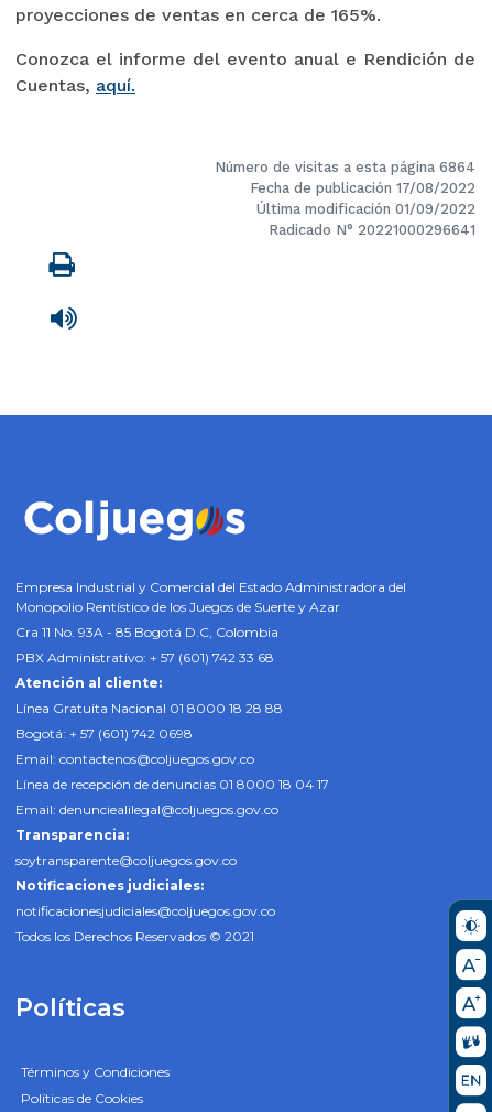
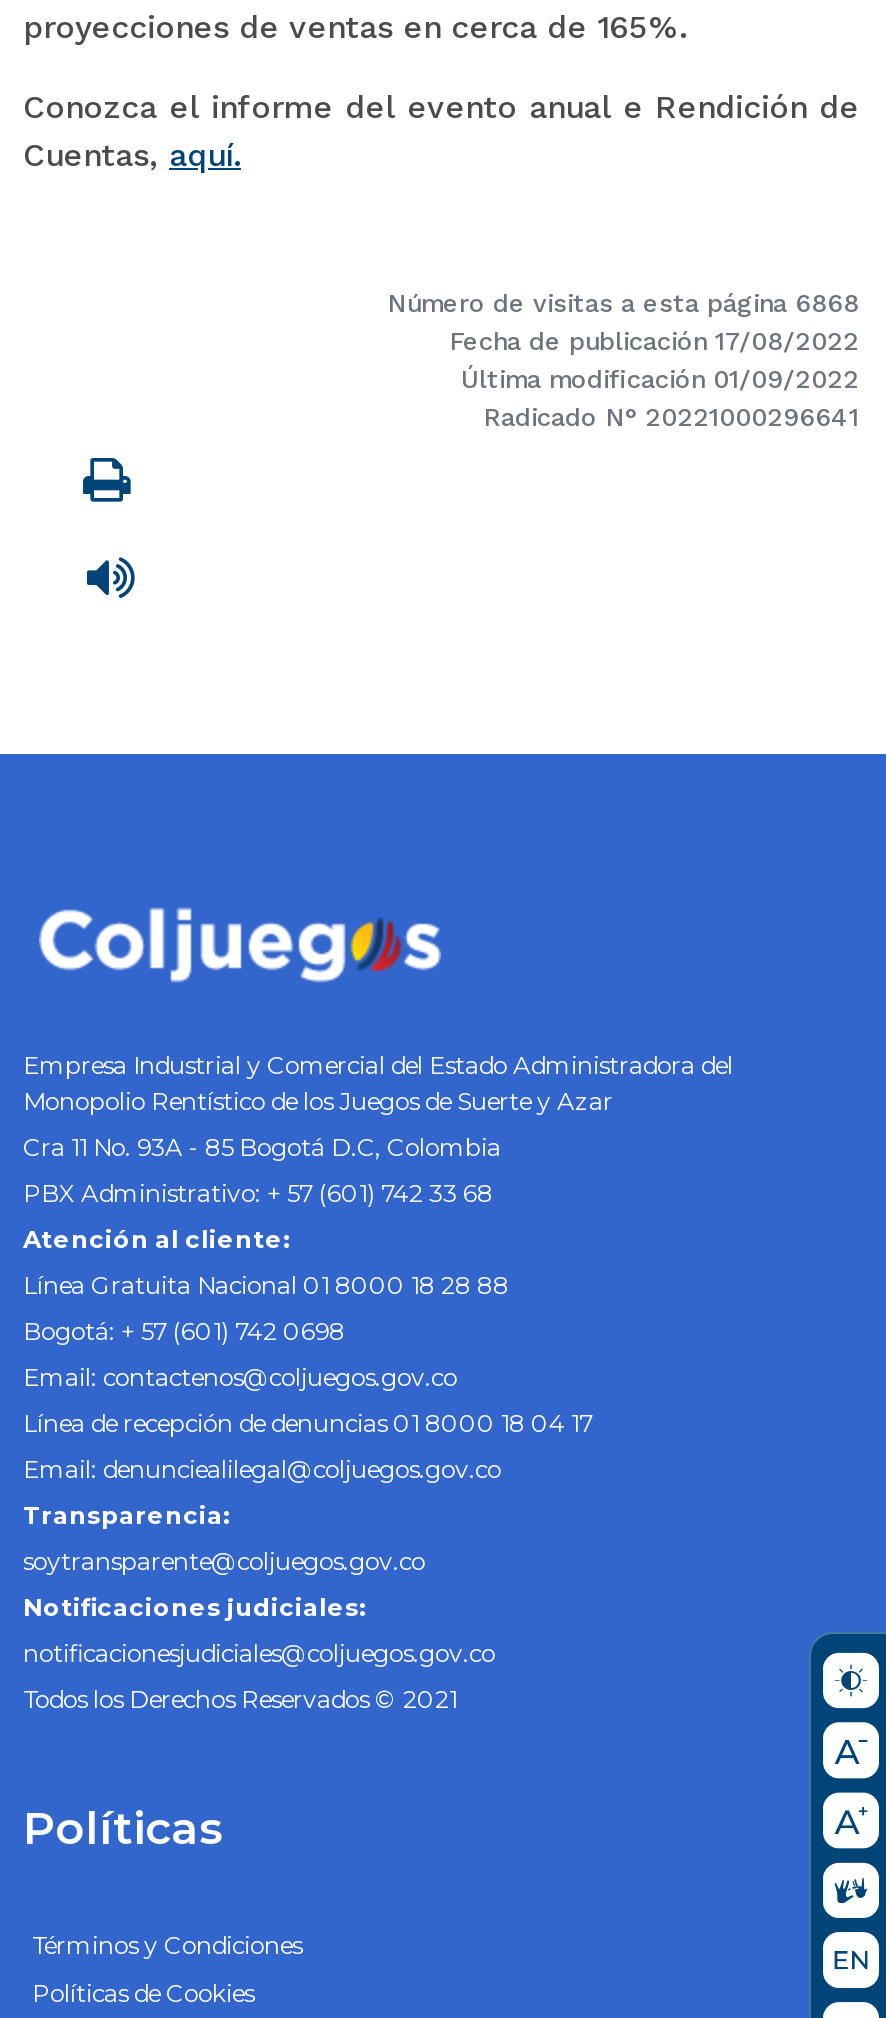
[215,159,475,176] Número de visitas a esta página 6864 -> [387,289,859,319] Número de visitas a esta página 6868

